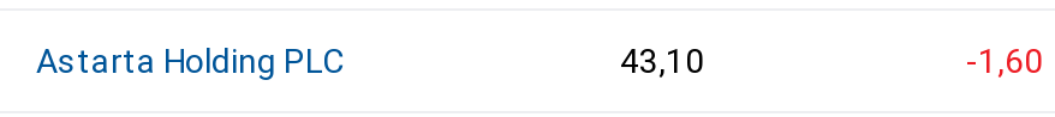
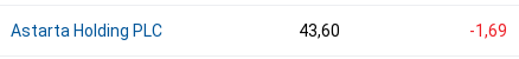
[620,42,704,80] 43,10 -> [299,21,340,40] 43,60
[966,42,1043,80] -1,60 -> [469,21,507,40] -1,69

